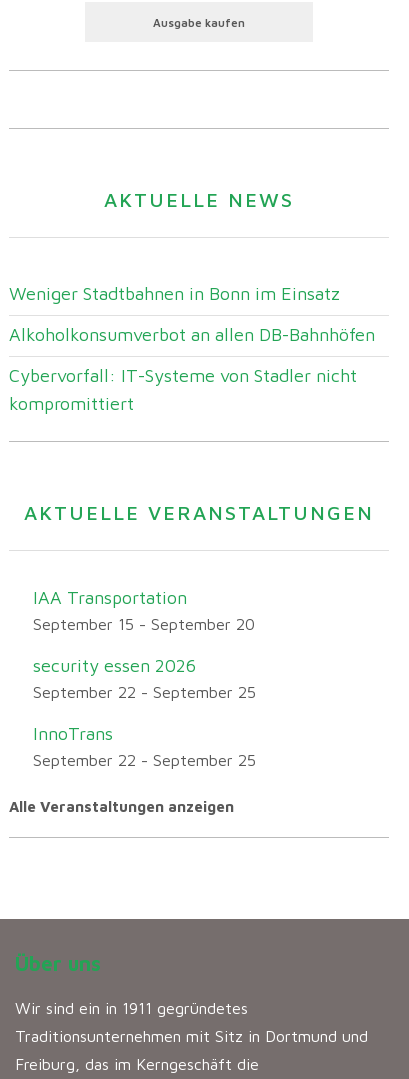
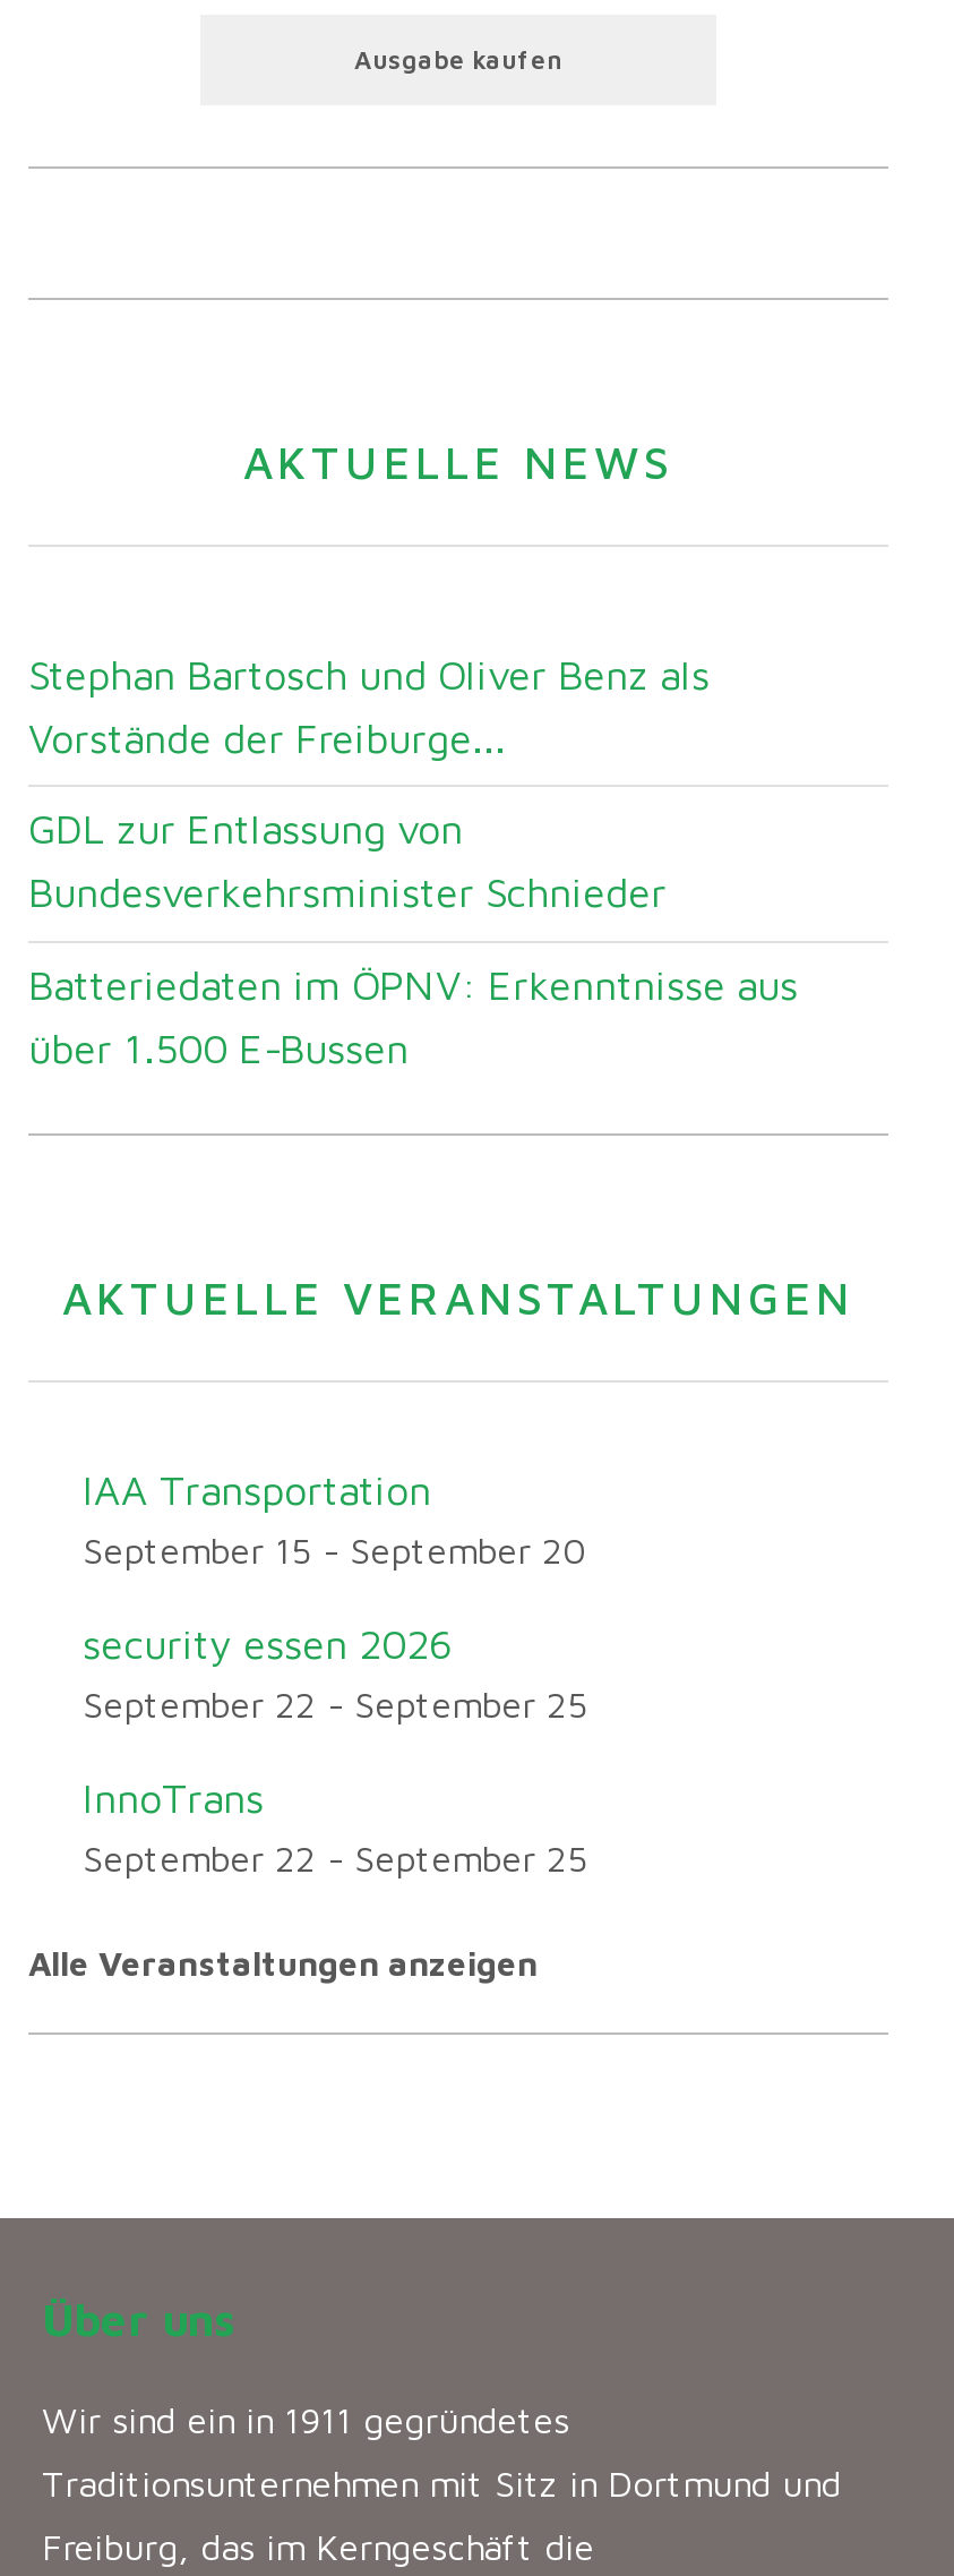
[9,283,340,304] Weniger Stadtbahnen in Bonn im Einsatz -> [28,650,710,761] Stephan Bartosch und Oliver Benz als | Vorstände der Freiburge...
[9,324,375,345] Alkoholkonsumverbot an allen DB-Bahnhöfen -> [28,806,667,917] GDL zur Entlassung von | Bundesverkehrsminister Schnieder
[9,365,357,414] Cybervorfall: IT-Systeme von Stadler nicht | kompromittiert -> [28,962,798,1073] Batteriedaten im ÖPNV: Erkenntnisse aus | über 1.500 E-Bussen

